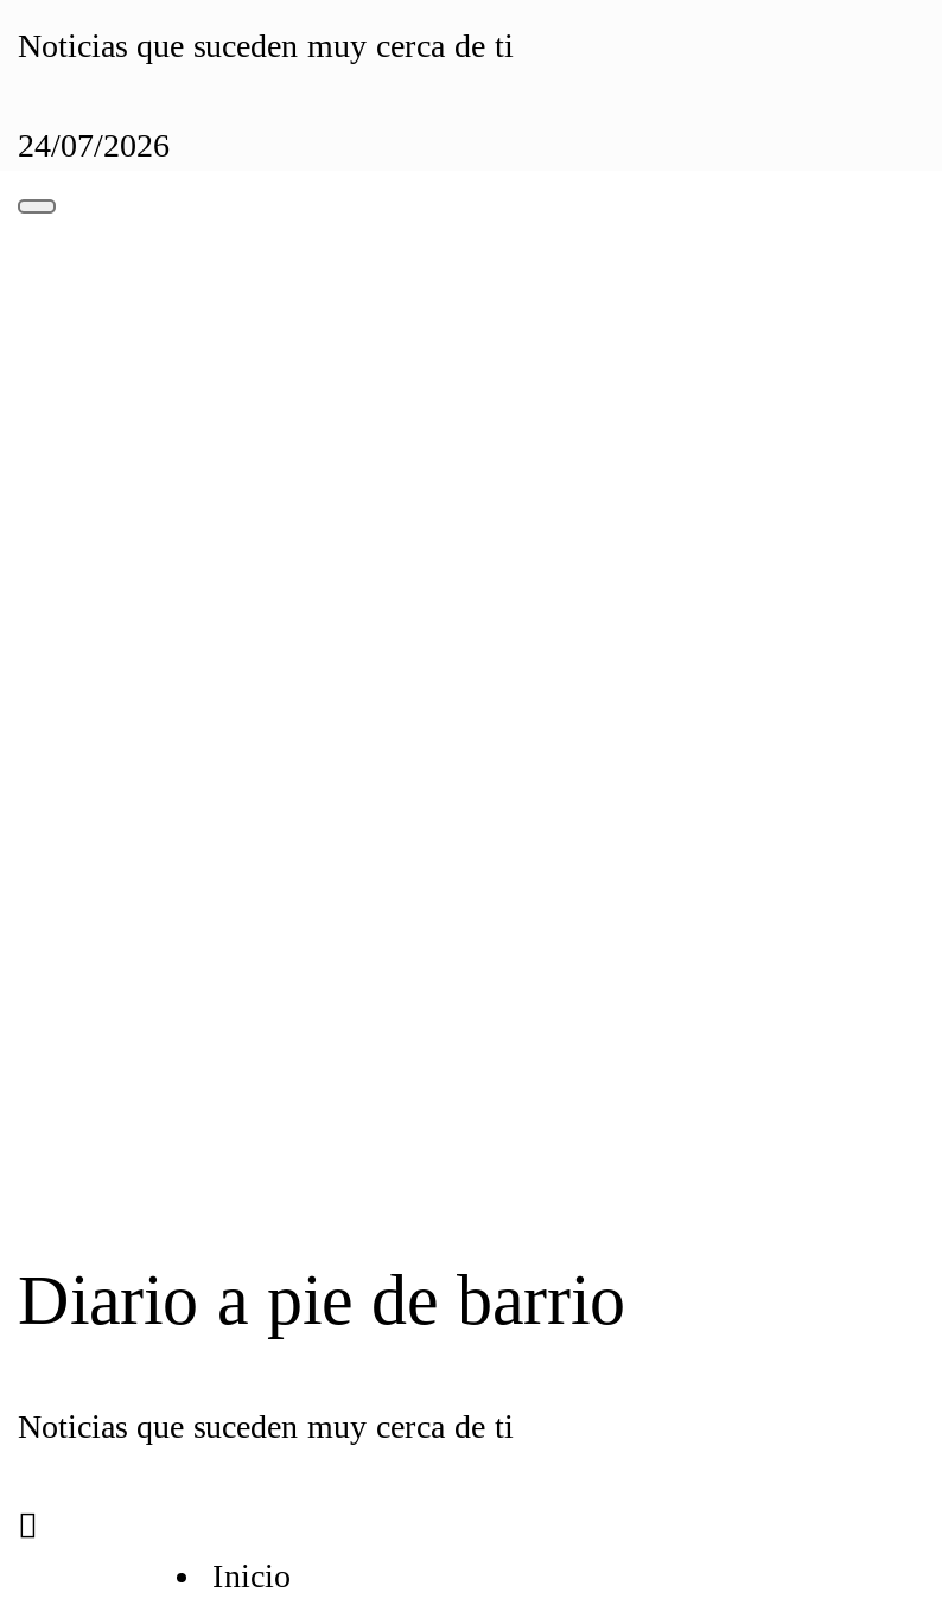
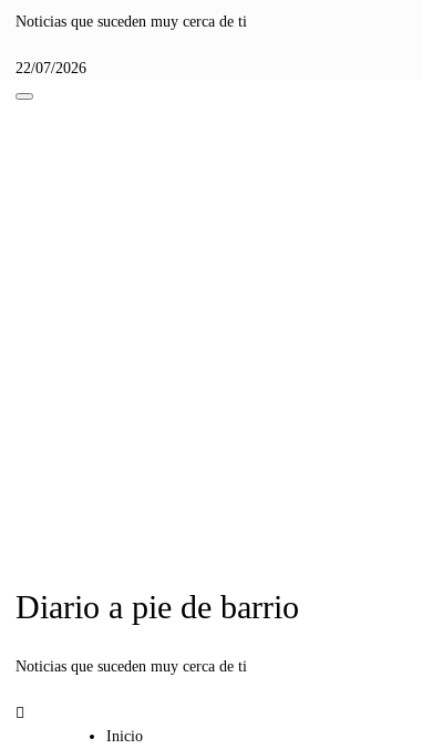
[18,129,170,164] 24/07/2026 -> [16,59,86,76] 22/07/2026

